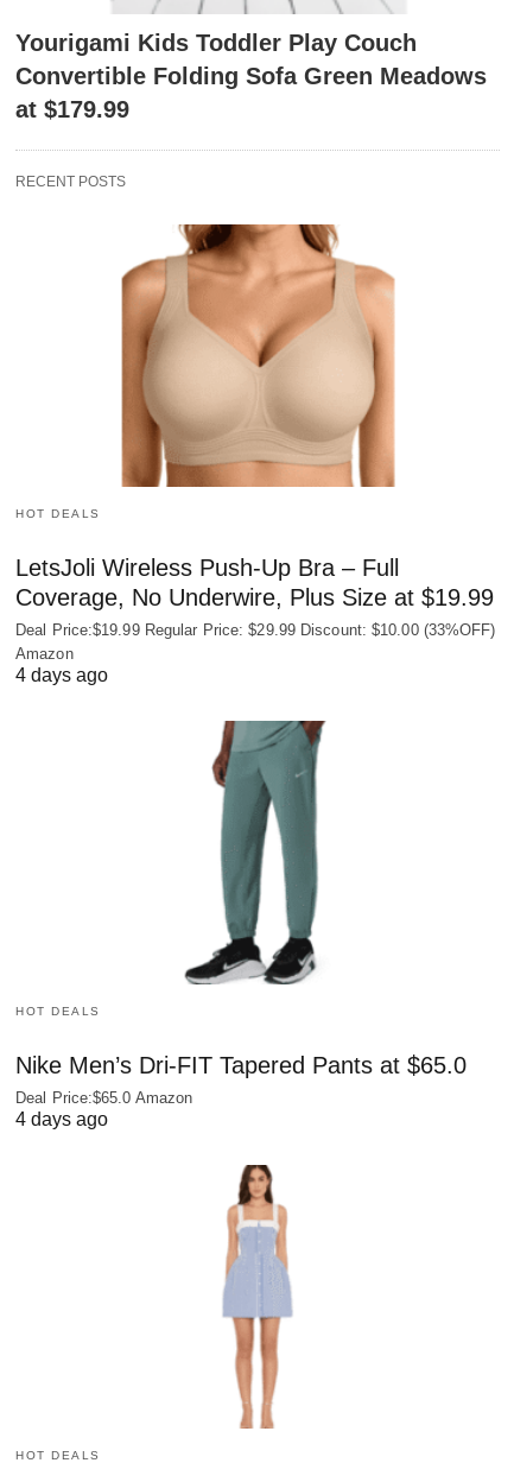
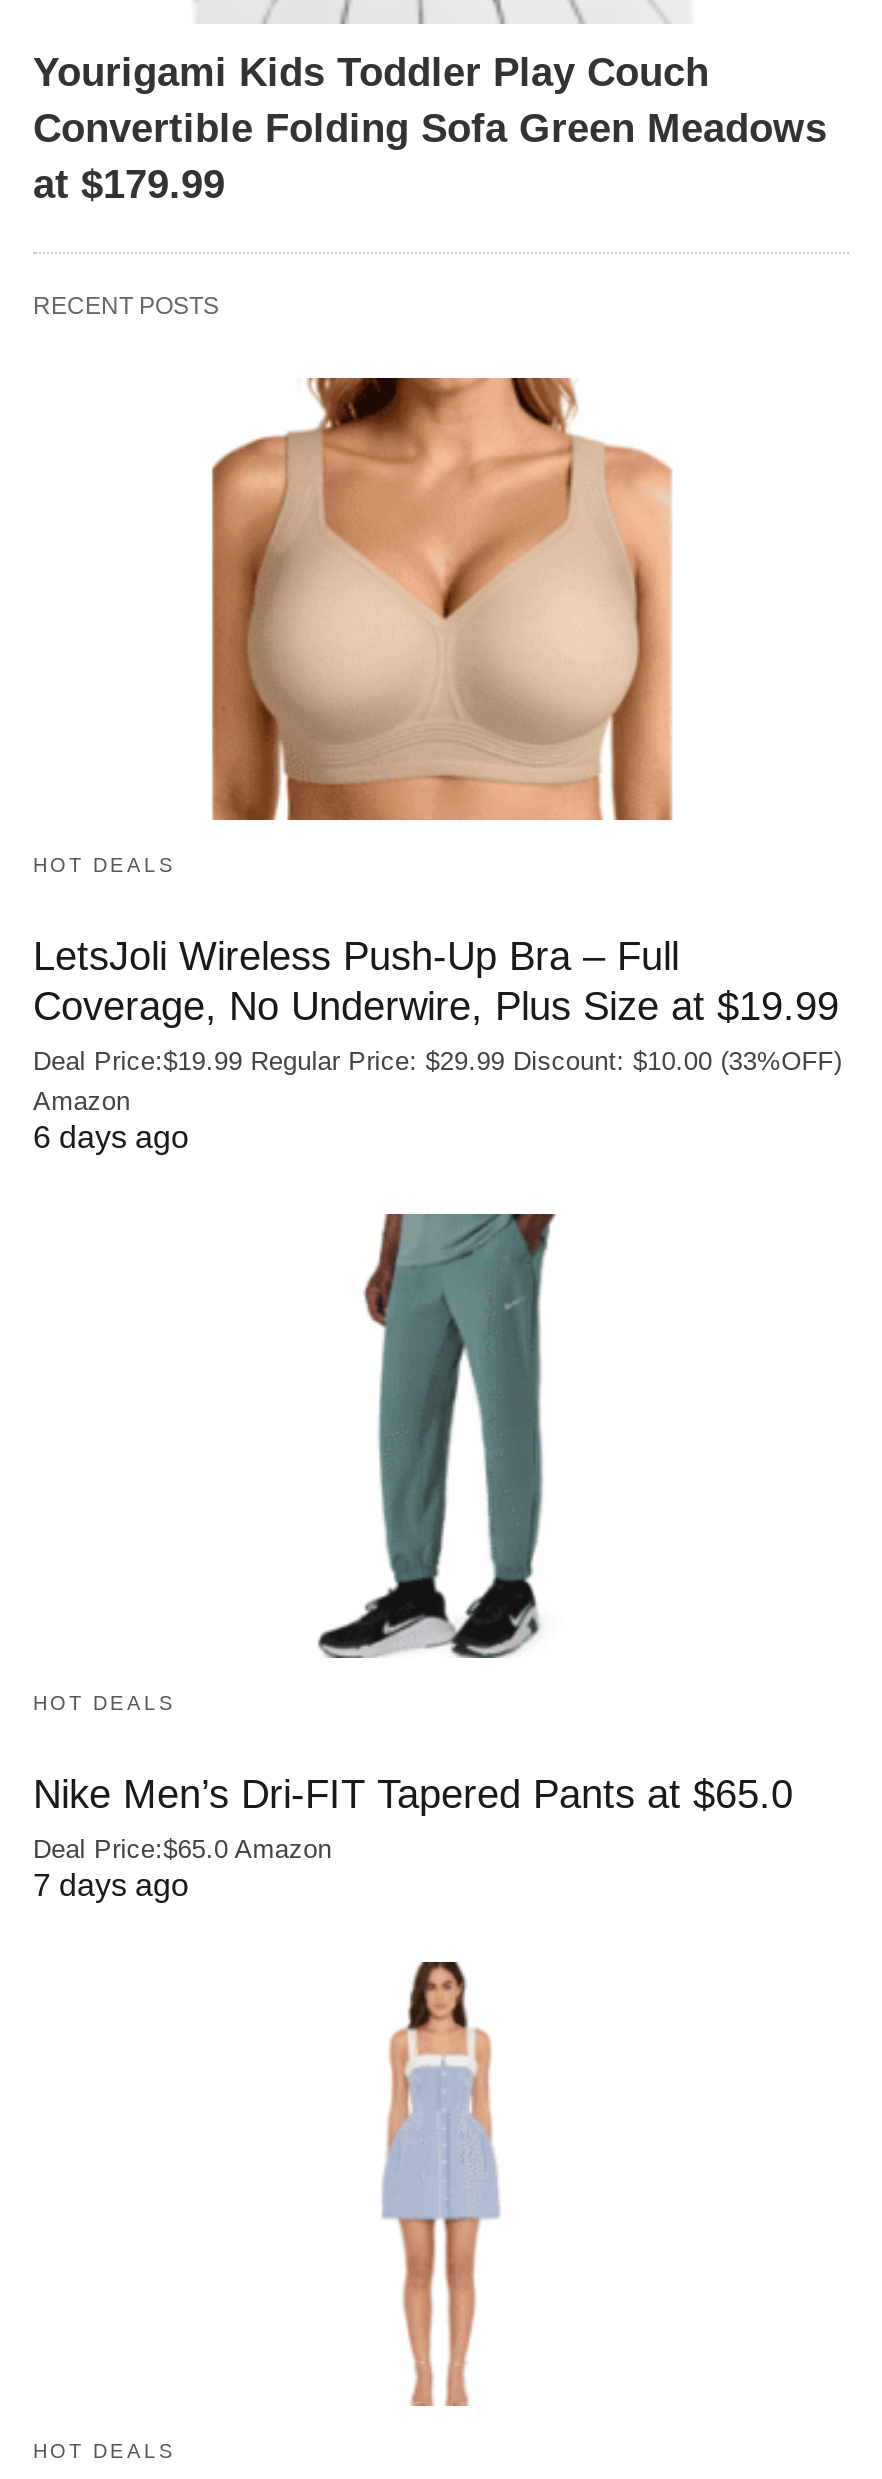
[15,665,108,685] 4 days ago -> [33,1120,189,1154] 6 days ago
[15,1109,108,1129] 4 days ago -> [33,1868,189,1902] 7 days ago

